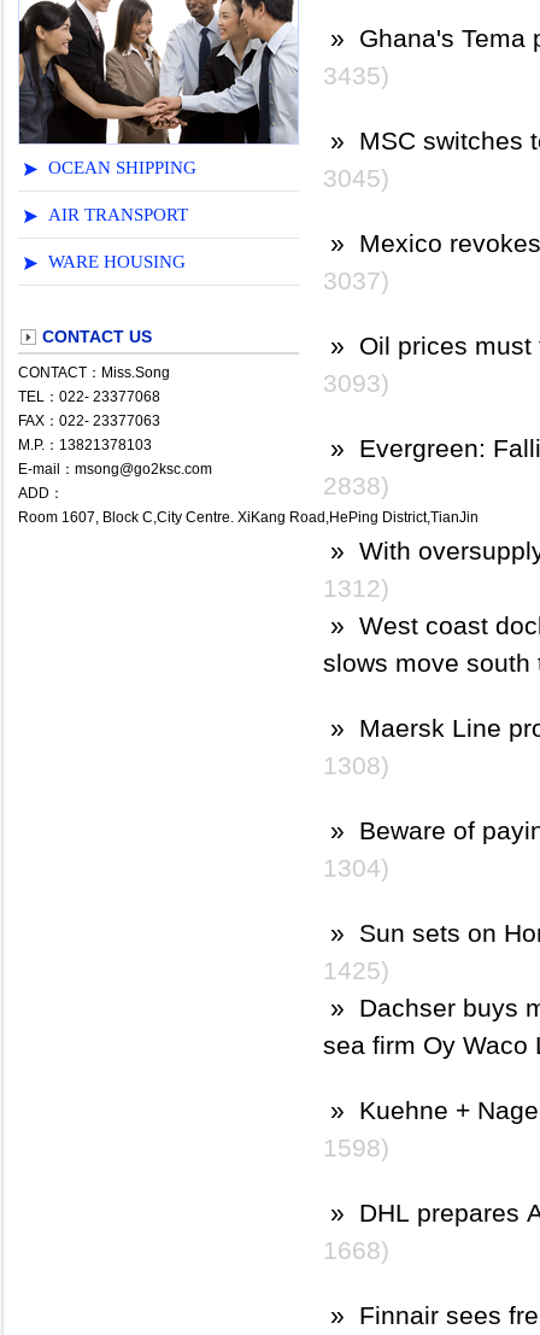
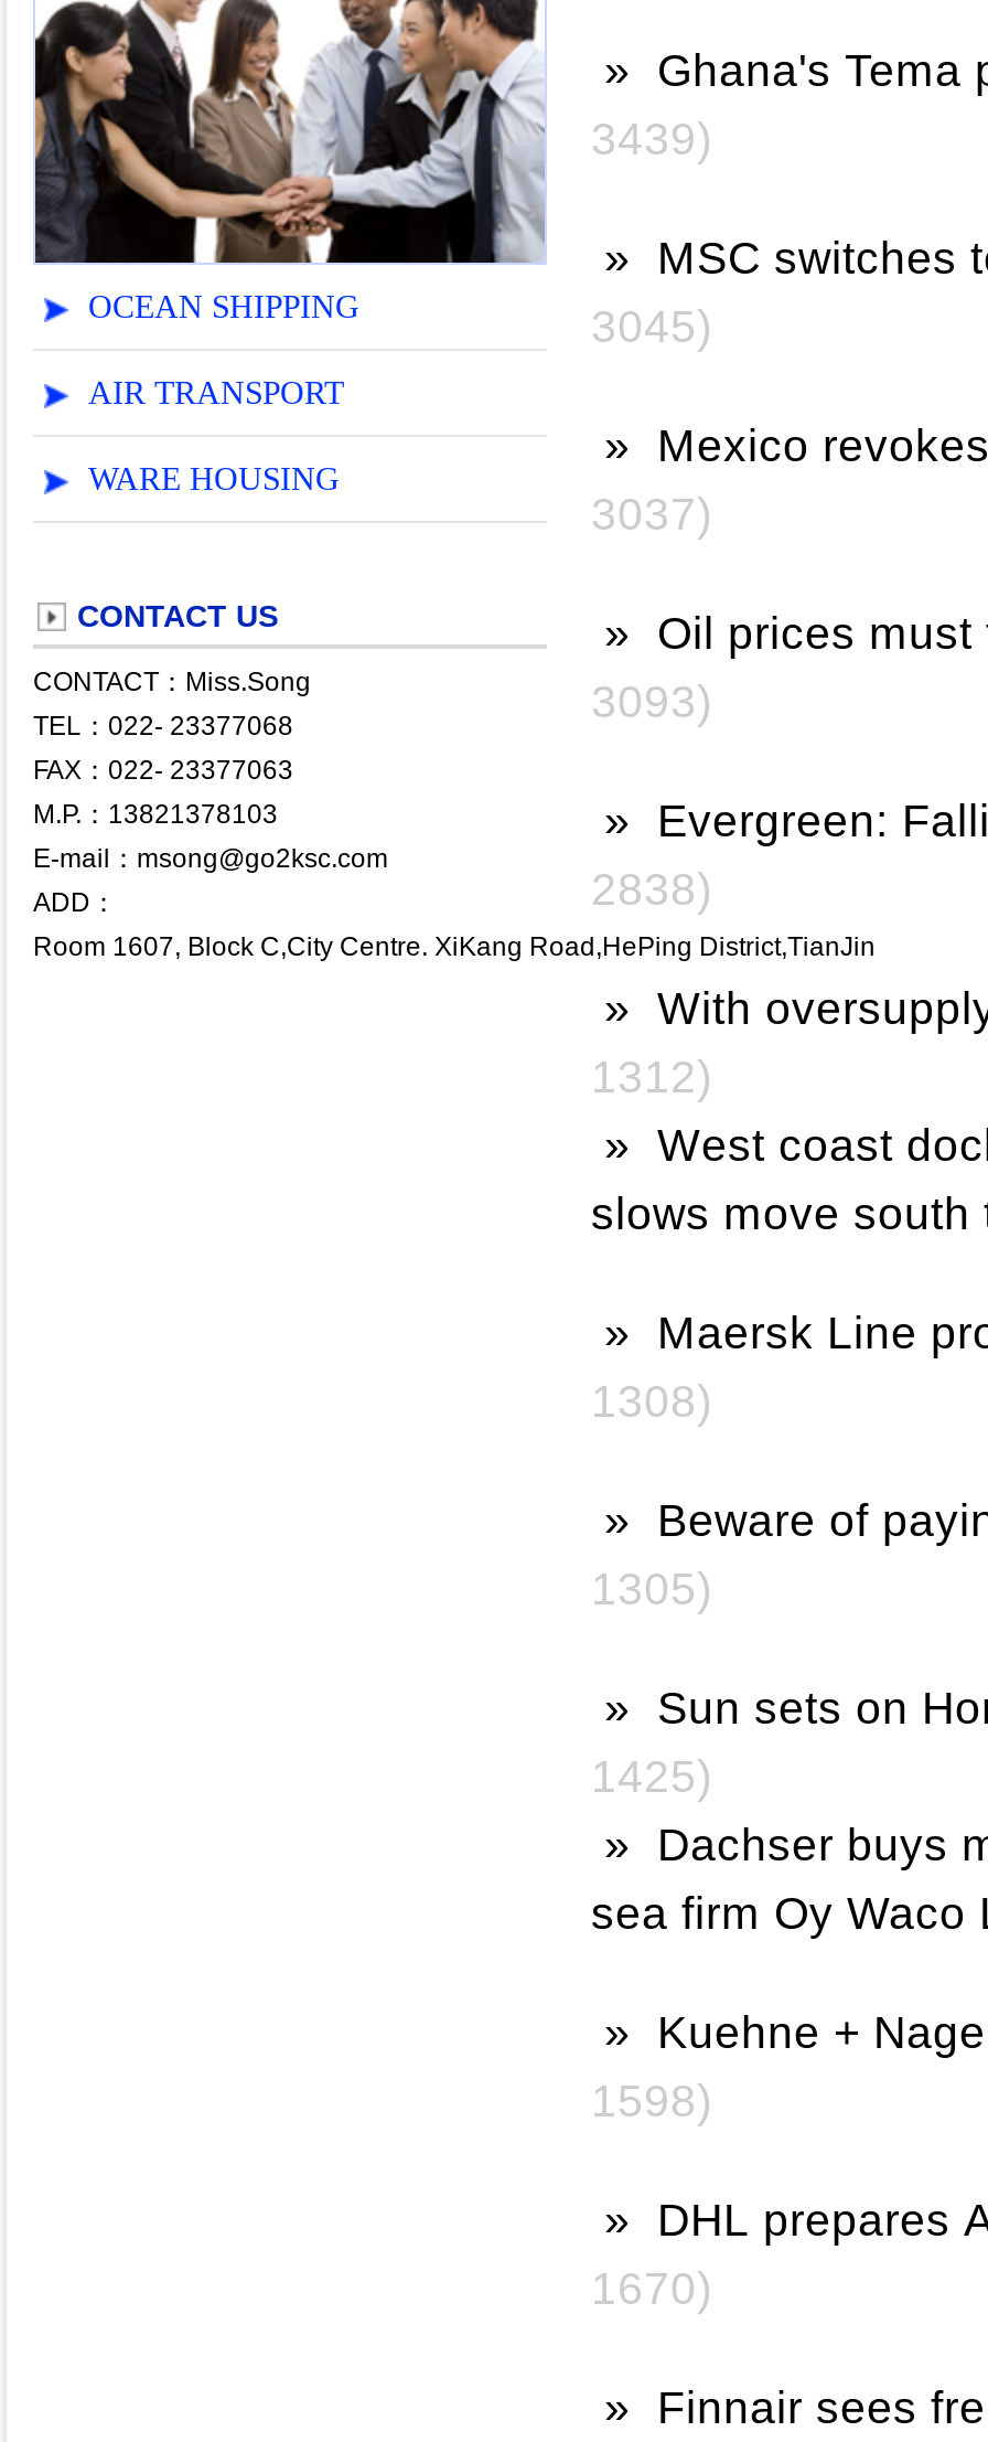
[323,62,389,89] 3435) -> [591,113,712,163] 3439)
[323,854,389,882] 1304) -> [591,1563,712,1613] 1305)
[323,1236,389,1264] 1668) -> [591,2262,712,2313] 1670)

